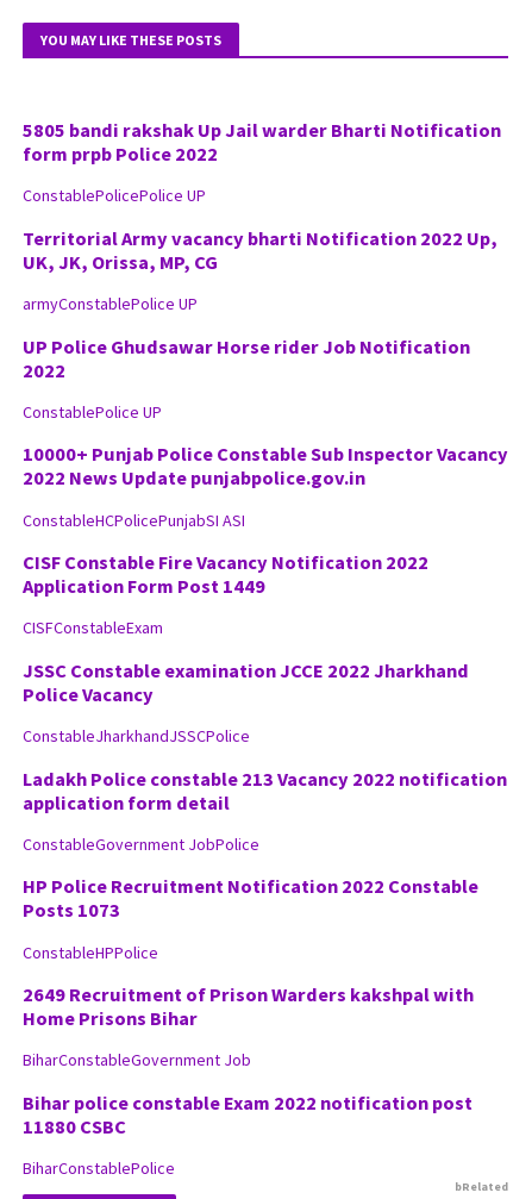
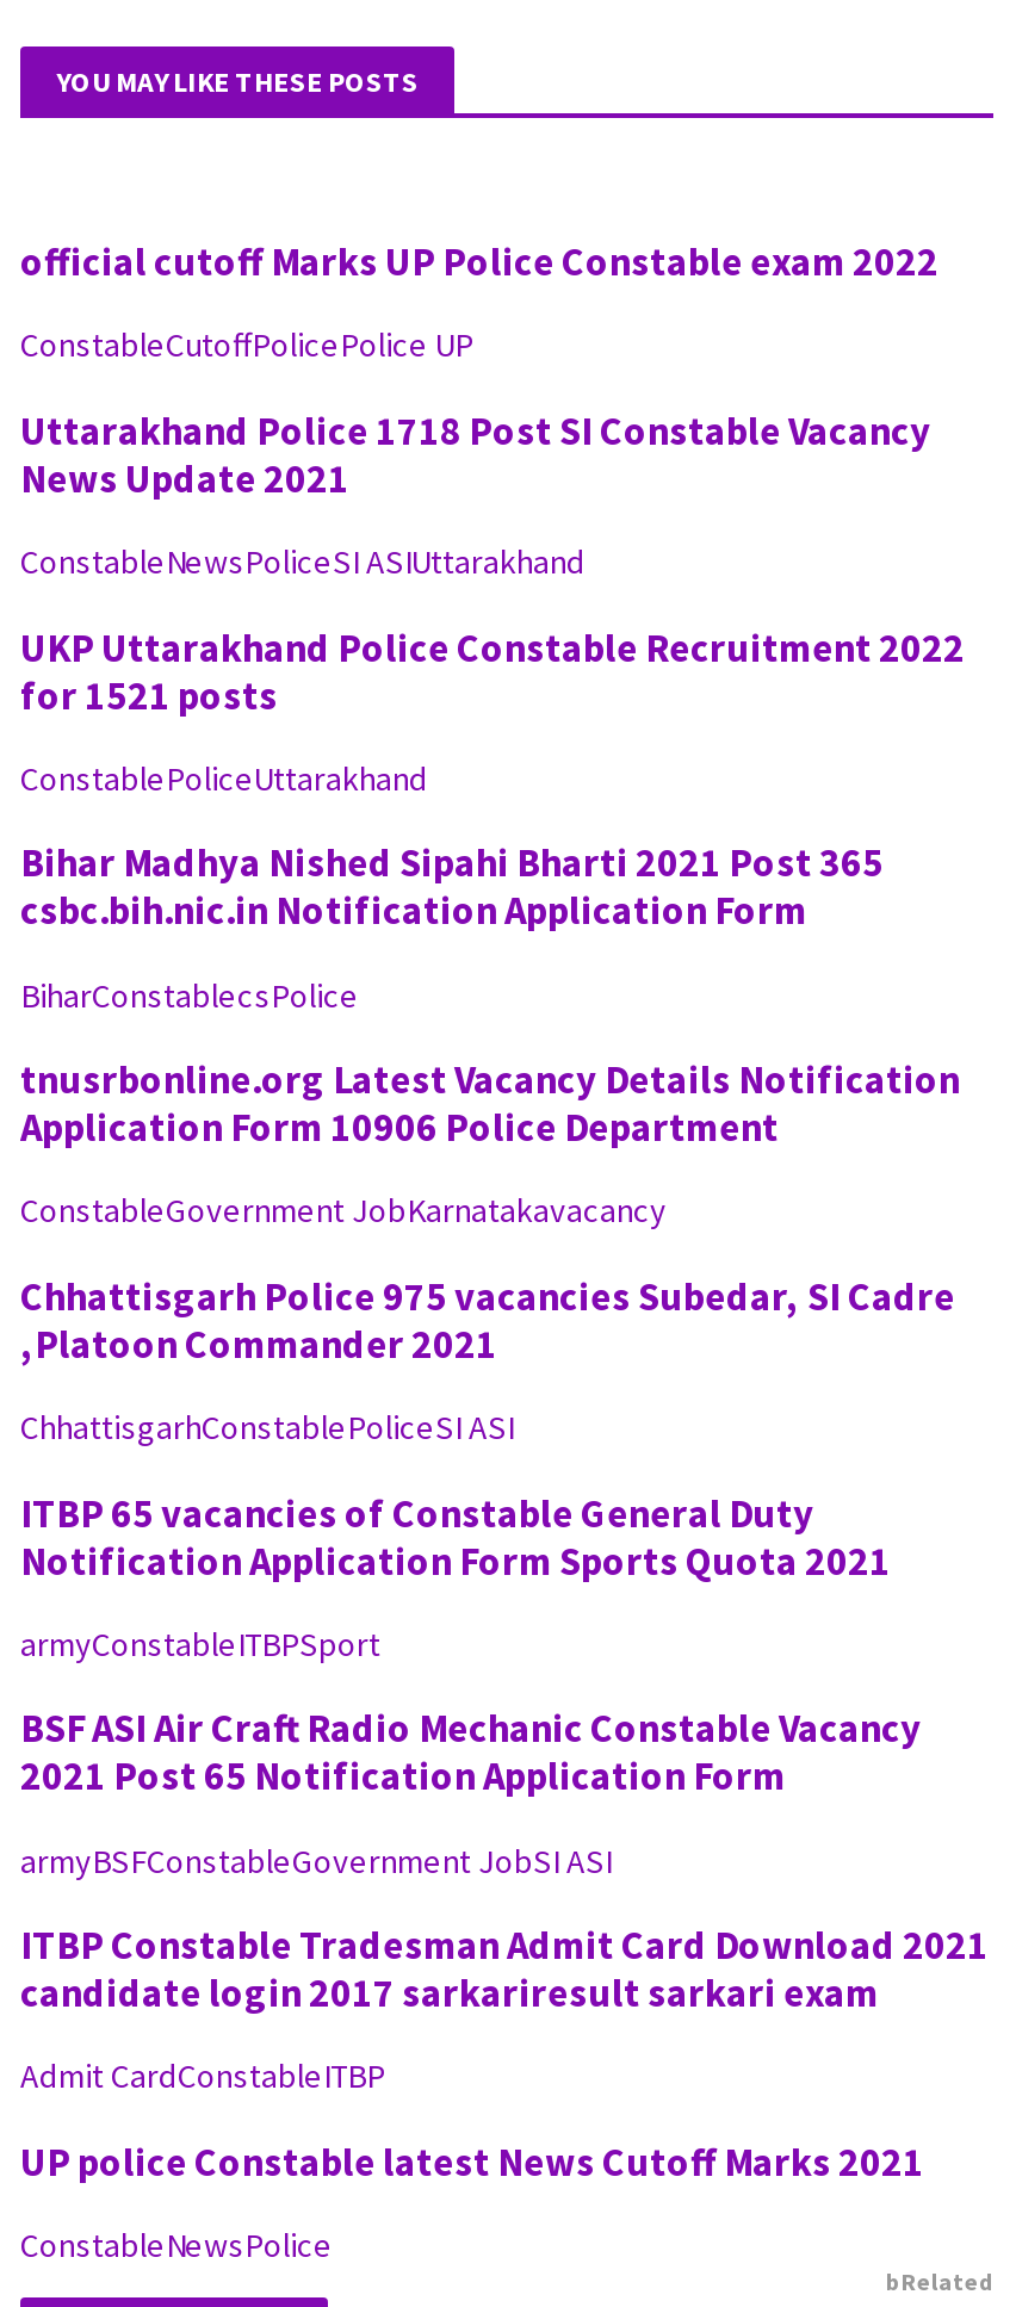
[23,118,501,166] 5805 bandi rakshak Up Jail warder Bharti Notification | form prpb Police 2022 -> [20,237,938,285] official cutoff Marks UP Police Constable exam 2022
[23,185,206,206] ConstablePolicePolice UP -> [20,324,473,367] ConstableCutoffPolicePolice UP
[23,226,497,274] Territorial Army vacancy bharti Notification 2022 Up, | UK, JK, Orissa, MP, CG -> [20,406,931,501] Uttarakhand Police 1718 Post SI Constable Vacancy | News Update 2021
[23,293,198,314] armyConstablePolice UP -> [20,540,586,583] ConstableNewsPoliceSI ASIUttarakhand
[23,334,470,382] UP Police Ghudsawar Horse rider Job Notification | 2022 -> [20,622,965,718] UKP Uttarakhand Police Constable Recruitment 2022 | for 1521 posts
[23,401,162,423] ConstablePolice UP -> [20,757,428,800] ConstablePoliceUttarakhand
[23,442,508,490] 10000+ Punjab Police Constable Sub Inspector Vacancy | 2022 News Update punjabpolice.gov.in -> [20,839,884,934] Bihar Madhya Nished Sipahi Bharti 2021 Post 365 | csbc.bih.nic.in Notification Application Form
[23,509,245,531] ConstableHCPolicePunjabSI ASI -> [20,973,359,1016] BiharConstablecsPolice
[23,550,428,598] CISF Constable Fire Vacancy Notification 2022 | Application Form Post 1449 -> [20,1055,960,1151] tnusrbonline.org Latest Vacancy Details Notification | Application Form 10906 Police Department
[23,617,163,639] CISFConstableExam -> [20,1190,667,1233] ConstableGovernment JobKarnatakavacancy
[23,658,469,706] JSSC Constable examination JCCE 2022 Jharkhand | Police Vacancy -> [20,1272,955,1367] Chhattisgarh Police 975 vacancies Subedar, SI Cadre | ,Platoon Commander 2021
[23,725,250,747] ConstableJharkhandJSSCPolice -> [20,1406,514,1449] ChhattisgarhConstablePoliceSI ASI
[23,766,507,814] Ladakh Police constable 213 Vacancy 2022 notification | application form detail -> [20,1488,891,1583] ITBP 65 vacancies of Constable General Duty | Notification Application Form Sports Quota 2021
[23,833,259,855] ConstableGovernment JobPolice -> [20,1622,380,1665] armyConstableITBPSport
[23,874,478,922] HP Police Recruitment Notification 2022 Constable | Posts 1073 -> [20,1704,922,1800] BSF ASI Air Craft Radio Mechanic Constable Vacancy | 2021 Post 65 Notification Application Form
[23,941,158,963] ConstableHPPolice -> [20,1839,612,1882] armyBSFConstableGovernment JobSI ASI
[23,982,474,1030] 2649 Recruitment of Prison Warders kakshpal with | Home Prisons Bihar -> [20,1921,989,2016] ITBP Constable Tradesman Admit Card Download 2021 | candidate login 2017 sarkariresult sarkari exam
[23,1049,251,1071] BiharConstableGovernment Job -> [20,2055,385,2098] Admit CardConstableITBP
[23,1090,472,1138] Bihar police constable Exam 2022 notification post | 11880 CSBC -> [20,2137,924,2185] UP police Constable latest News Cutoff Marks 2021
[23,1157,175,1179] BiharConstablePolice -> [20,2224,333,2267] ConstableNewsPolice

